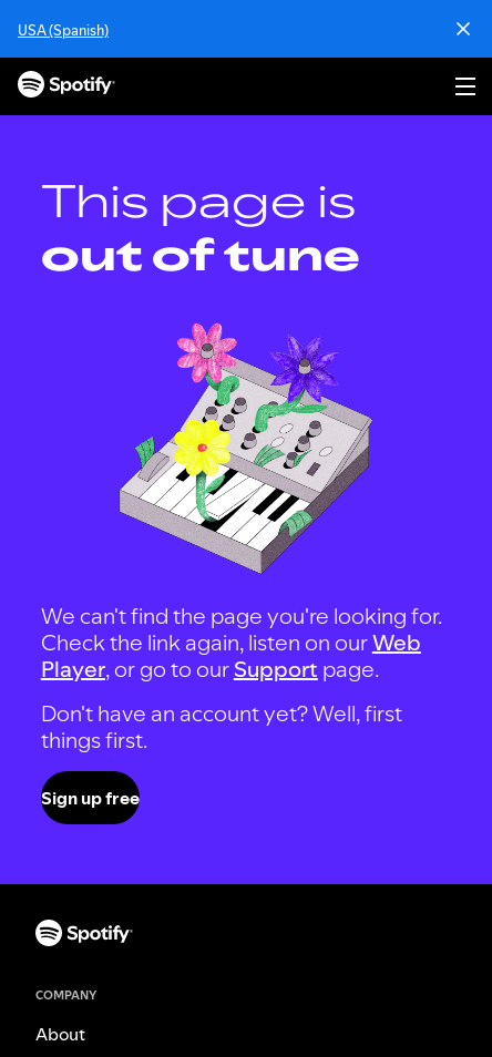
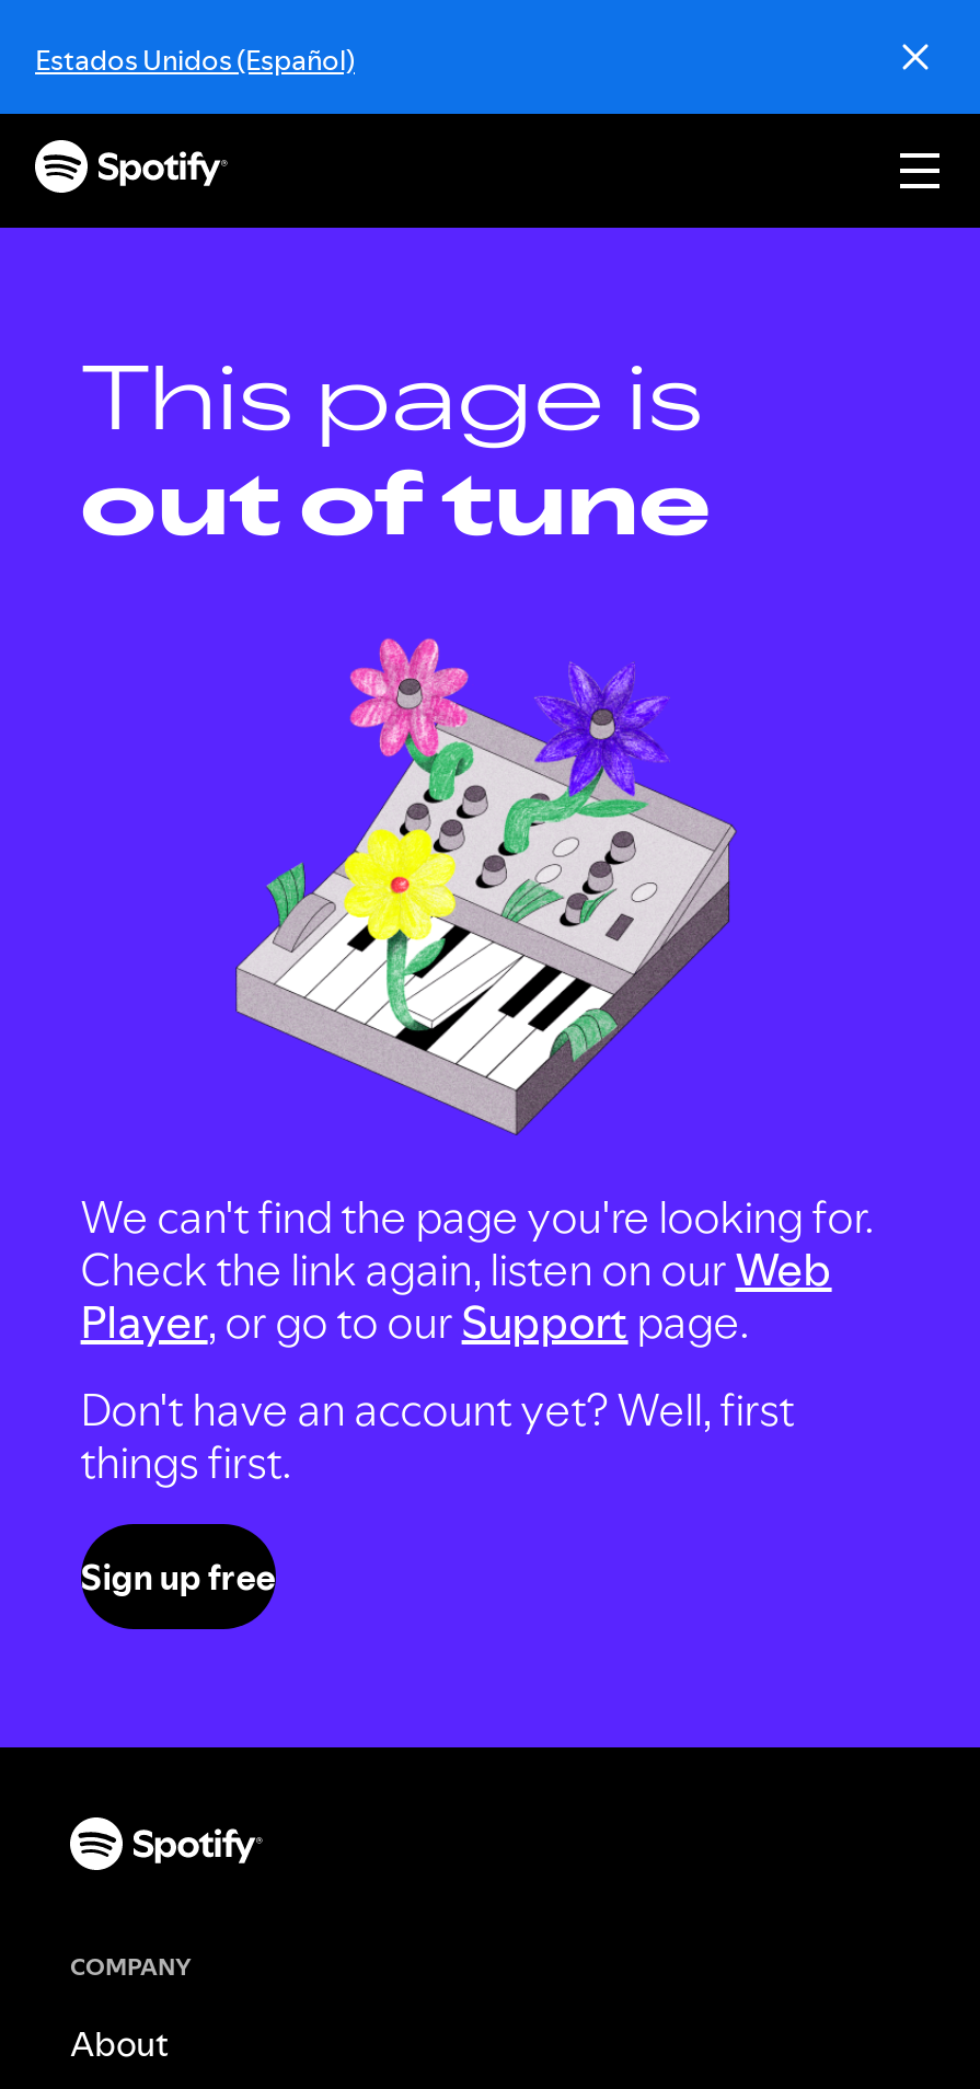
[18,20,109,40] USA (Spanish) -> [35,39,355,79] Estados Unidos (Español)

